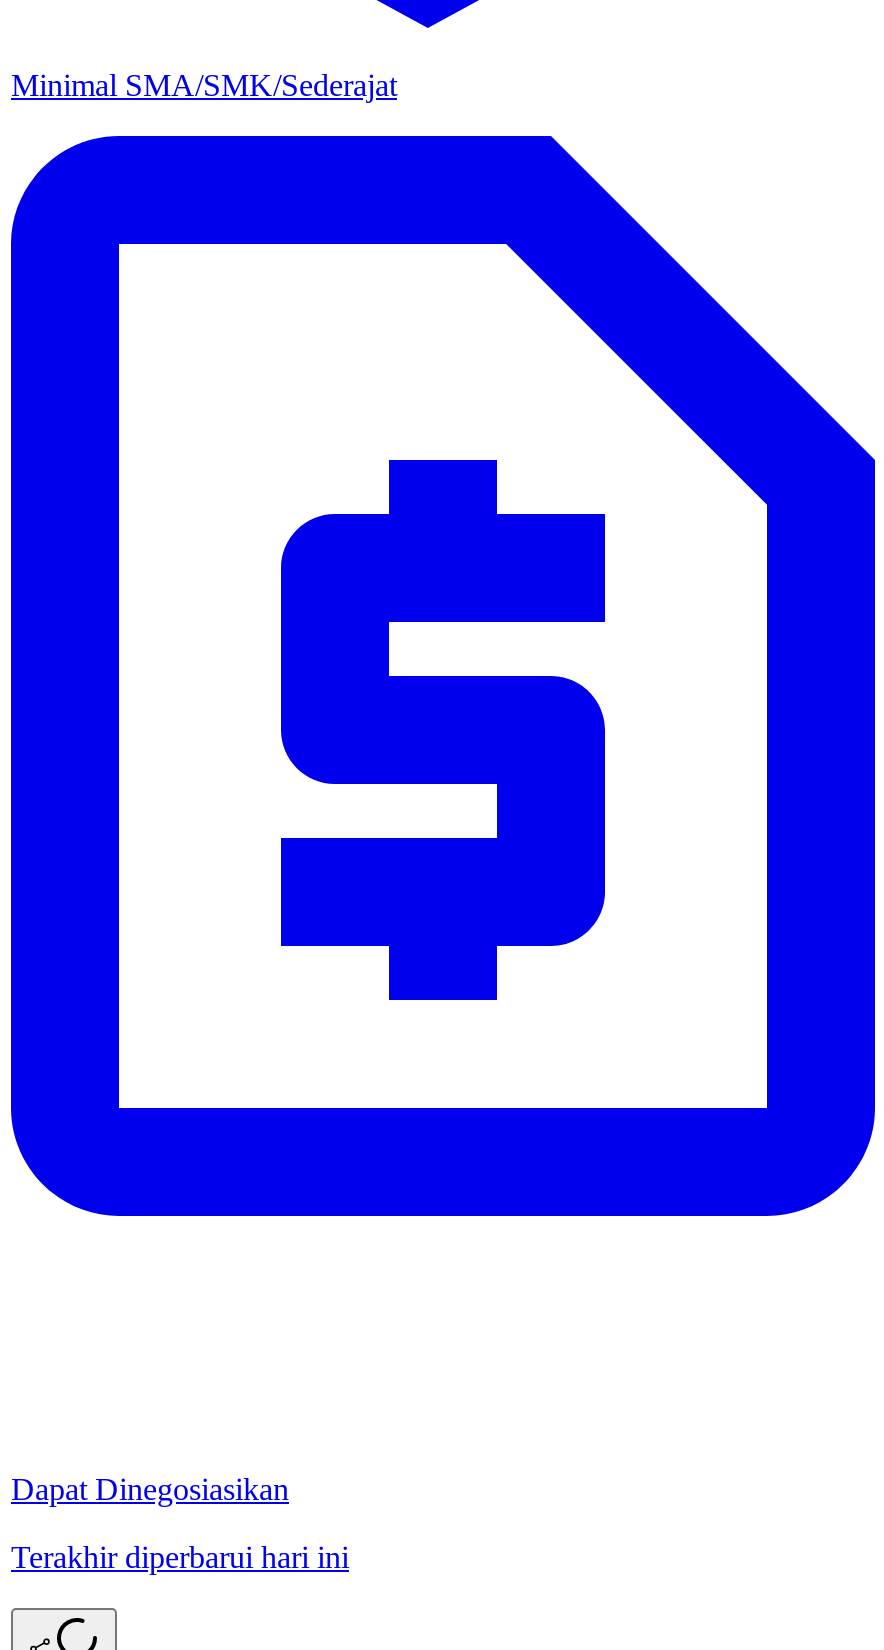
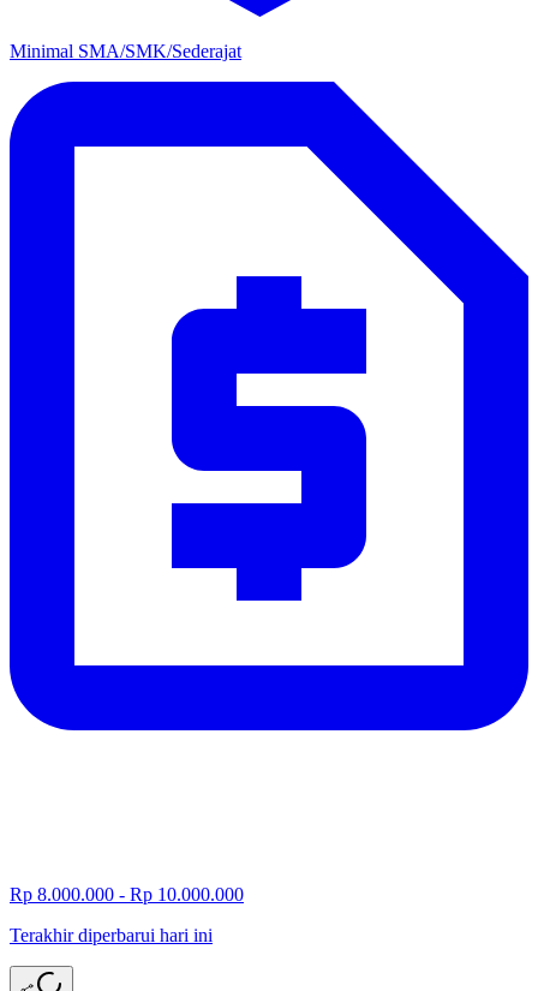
[11,1472,289,1506] Dapat Dinegosiasikan -> [10,884,244,905] Rp 8.000.000 - Rp 10.000.000

